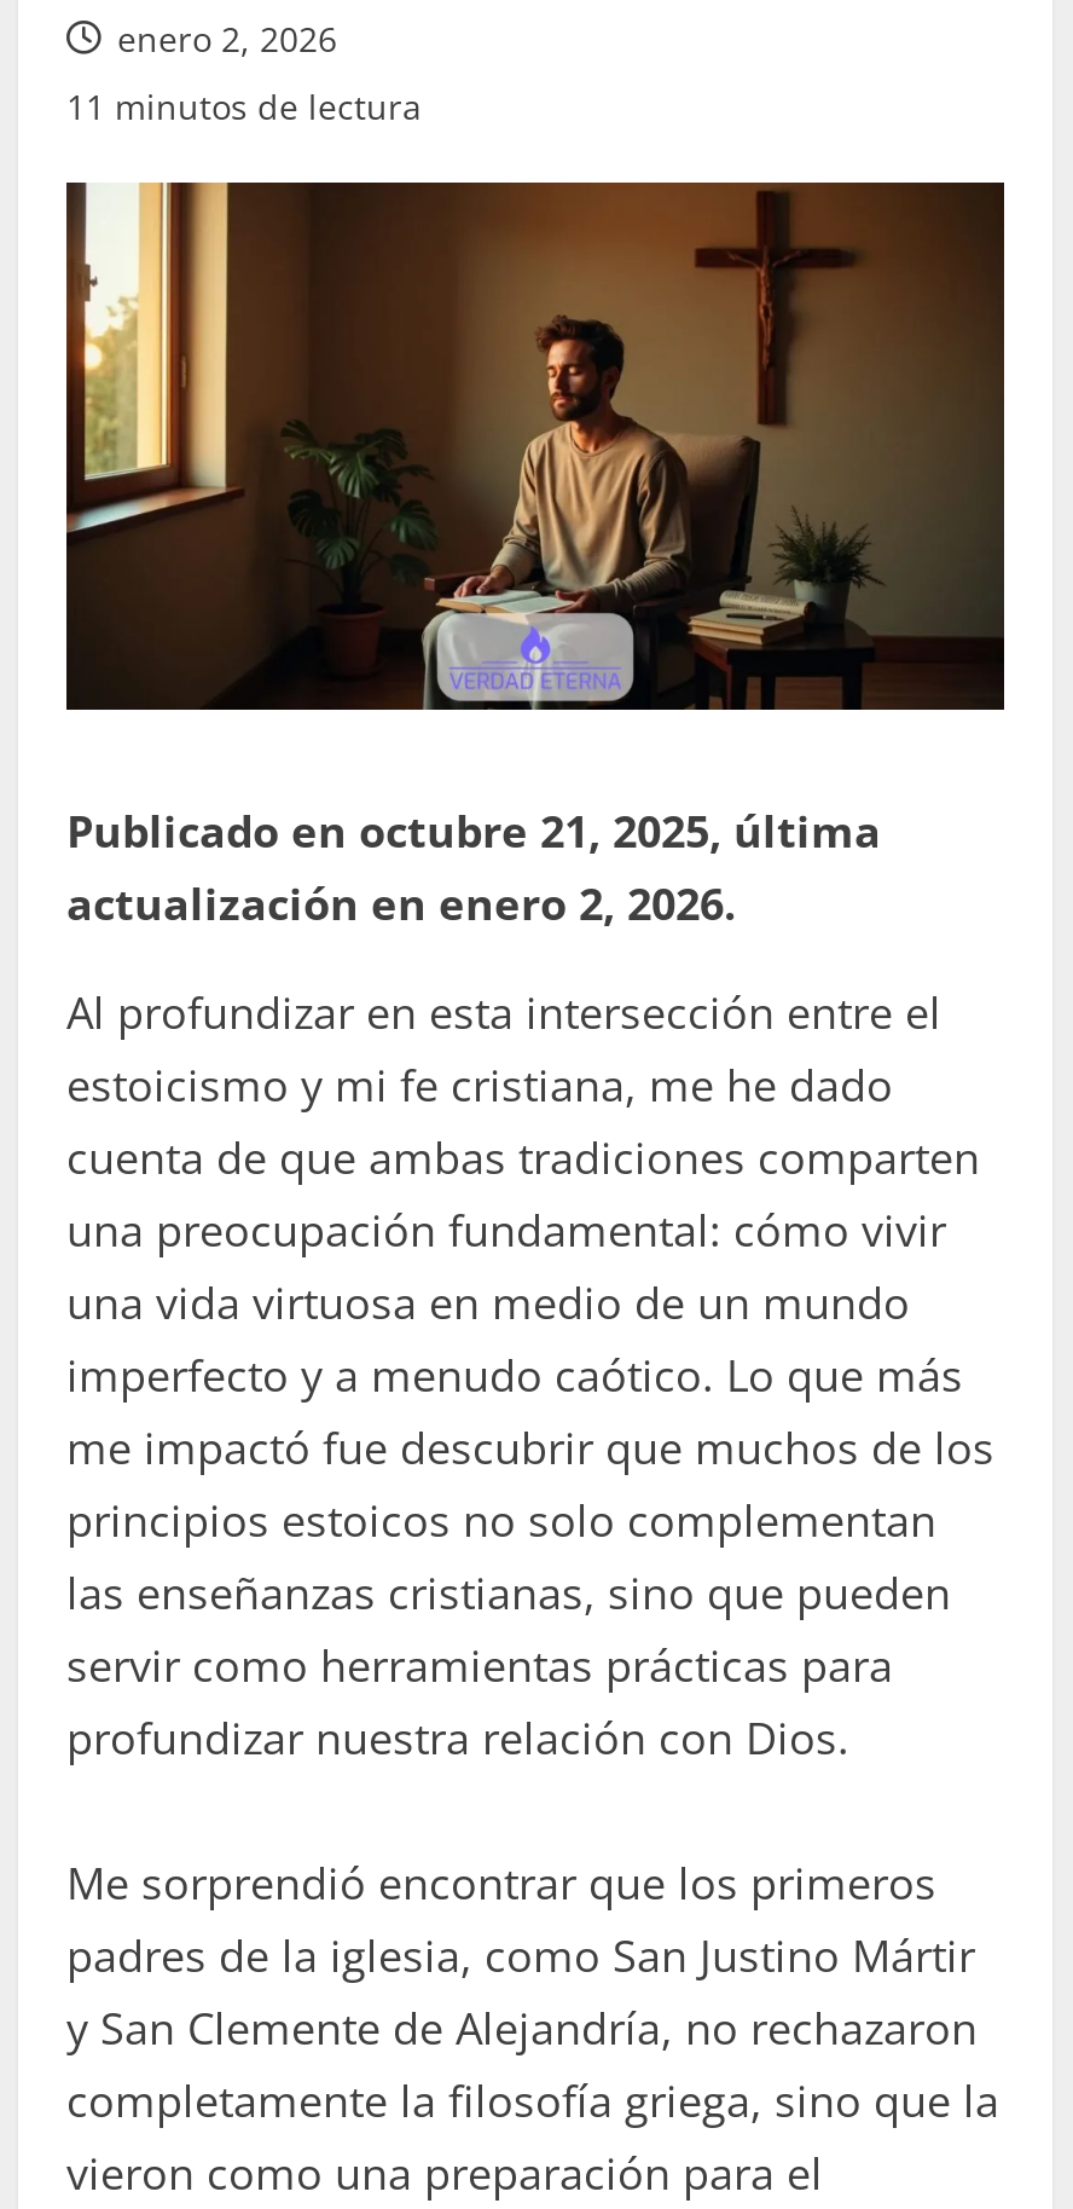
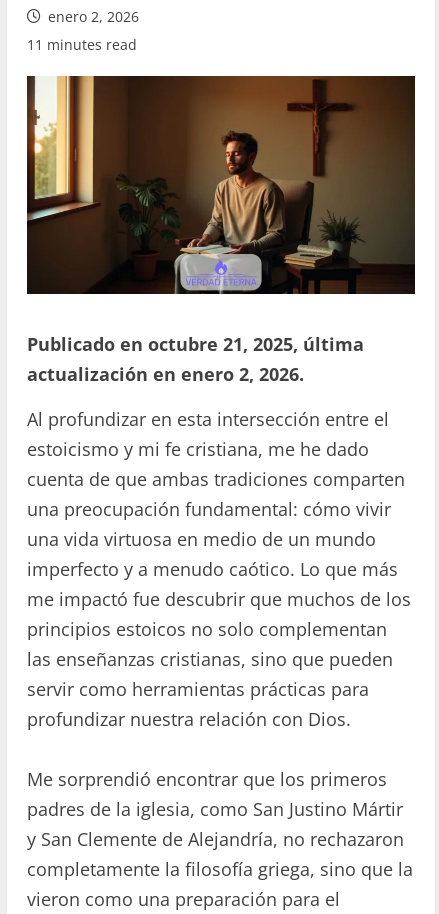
[66,83,422,129] 11 minutos de lectura -> [27,35,137,54] 11 minutes read

